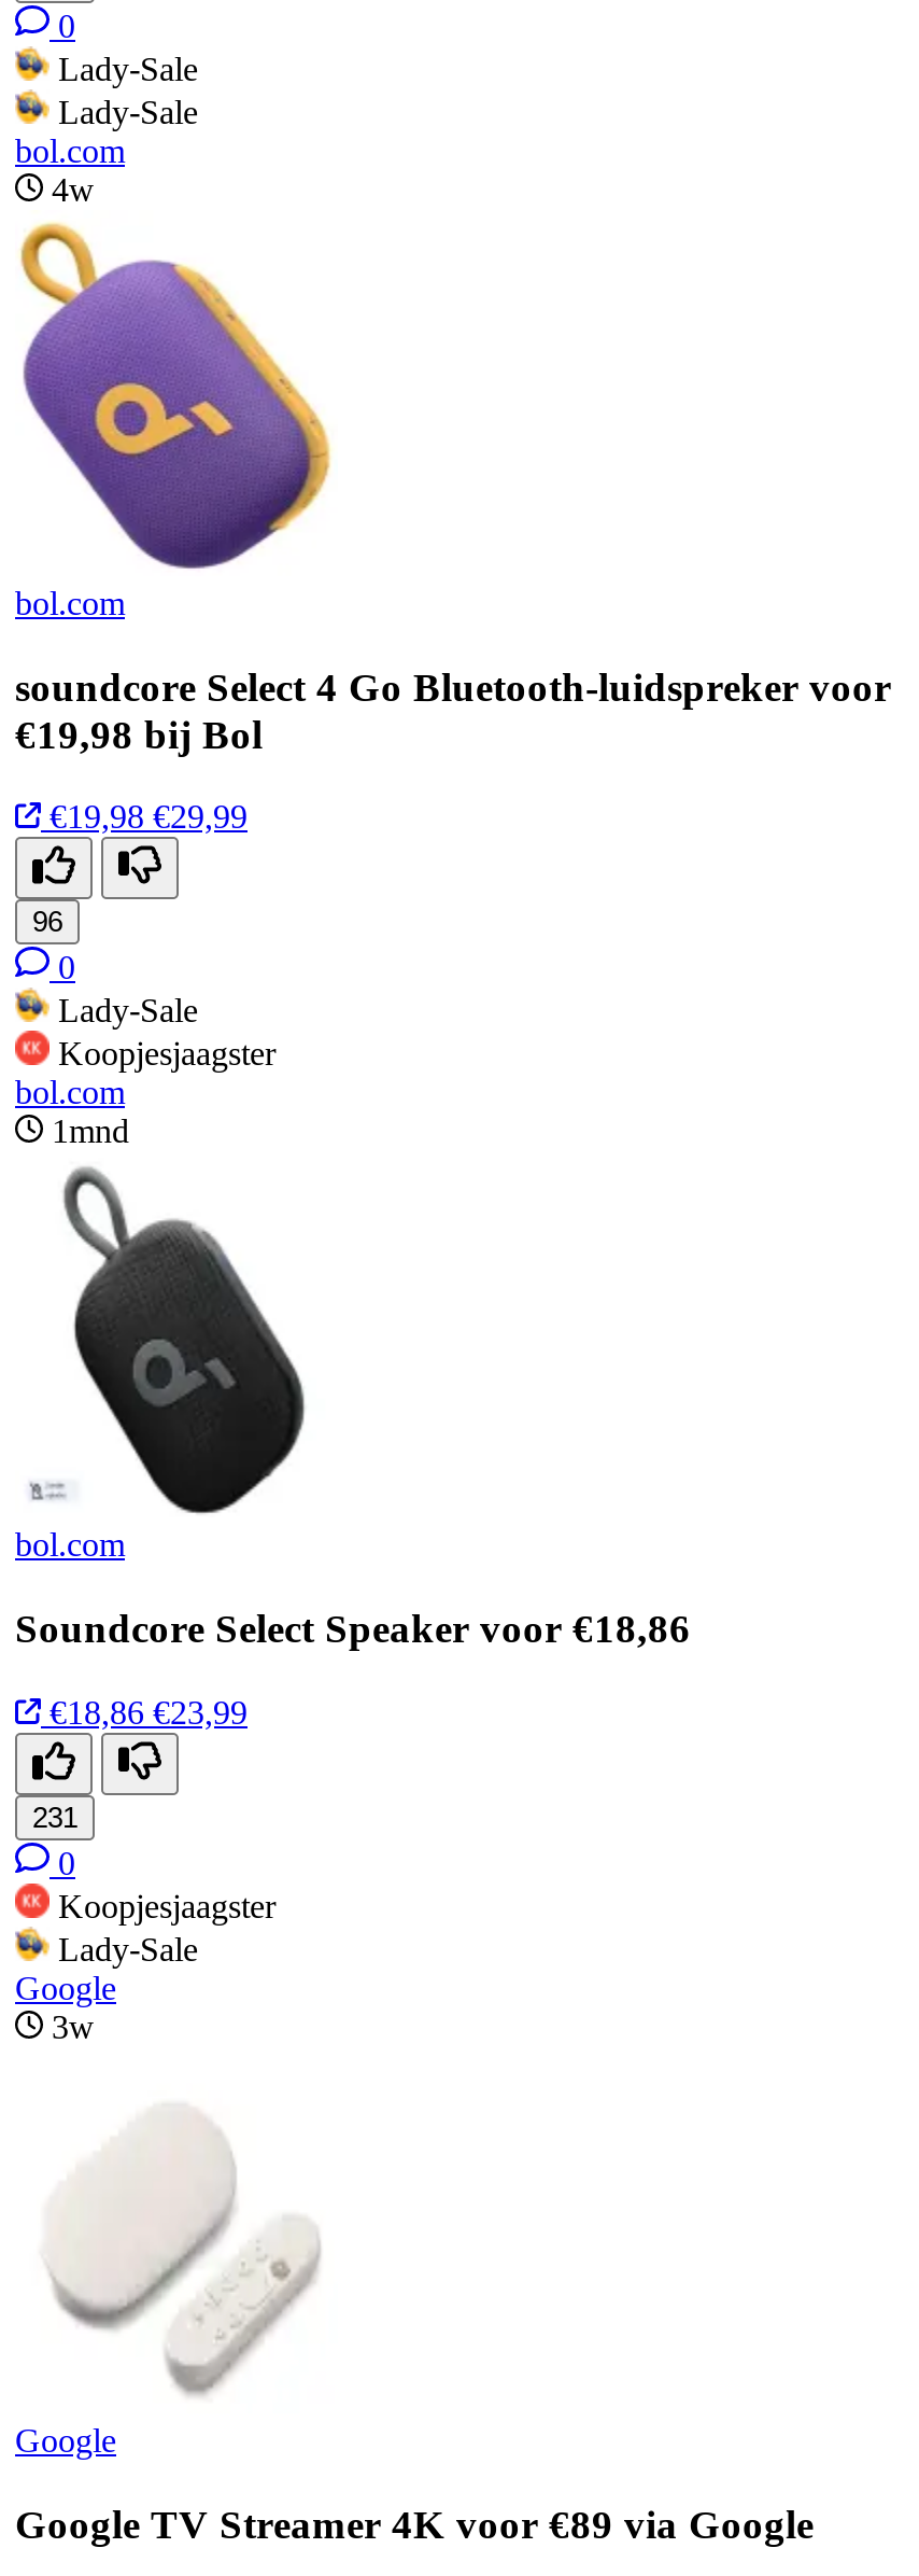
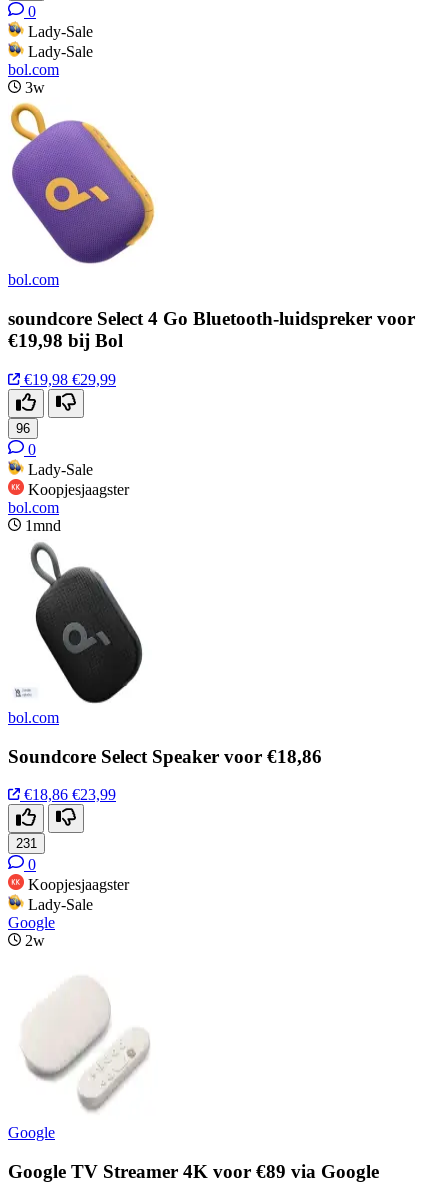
[52,171,95,208] 4w -> [25,79,45,96] 3w
[52,2008,95,2044] 3w -> [25,932,45,949] 2w

